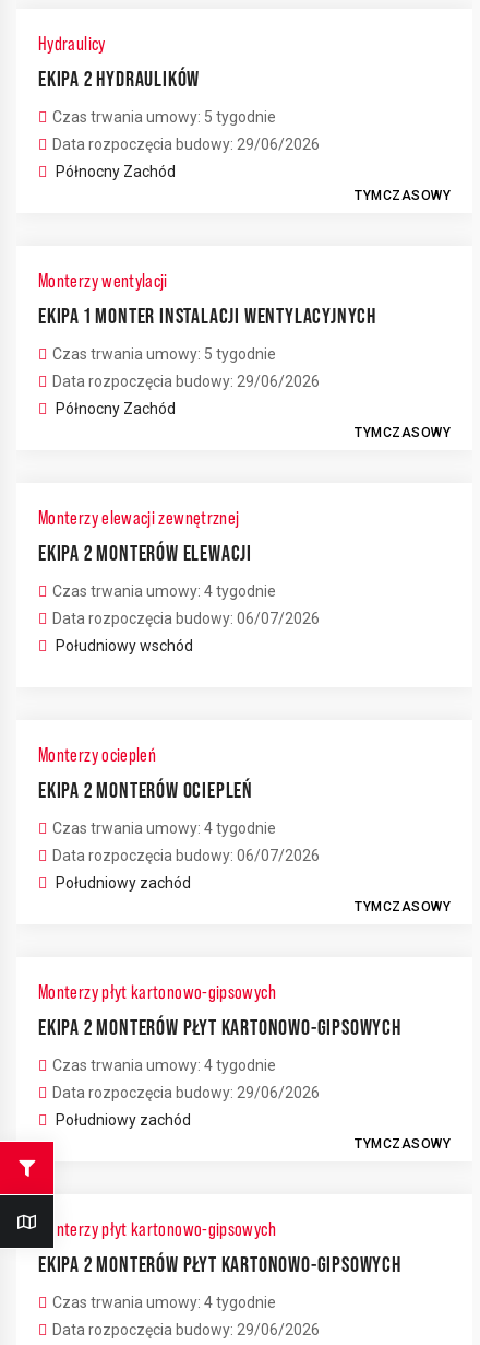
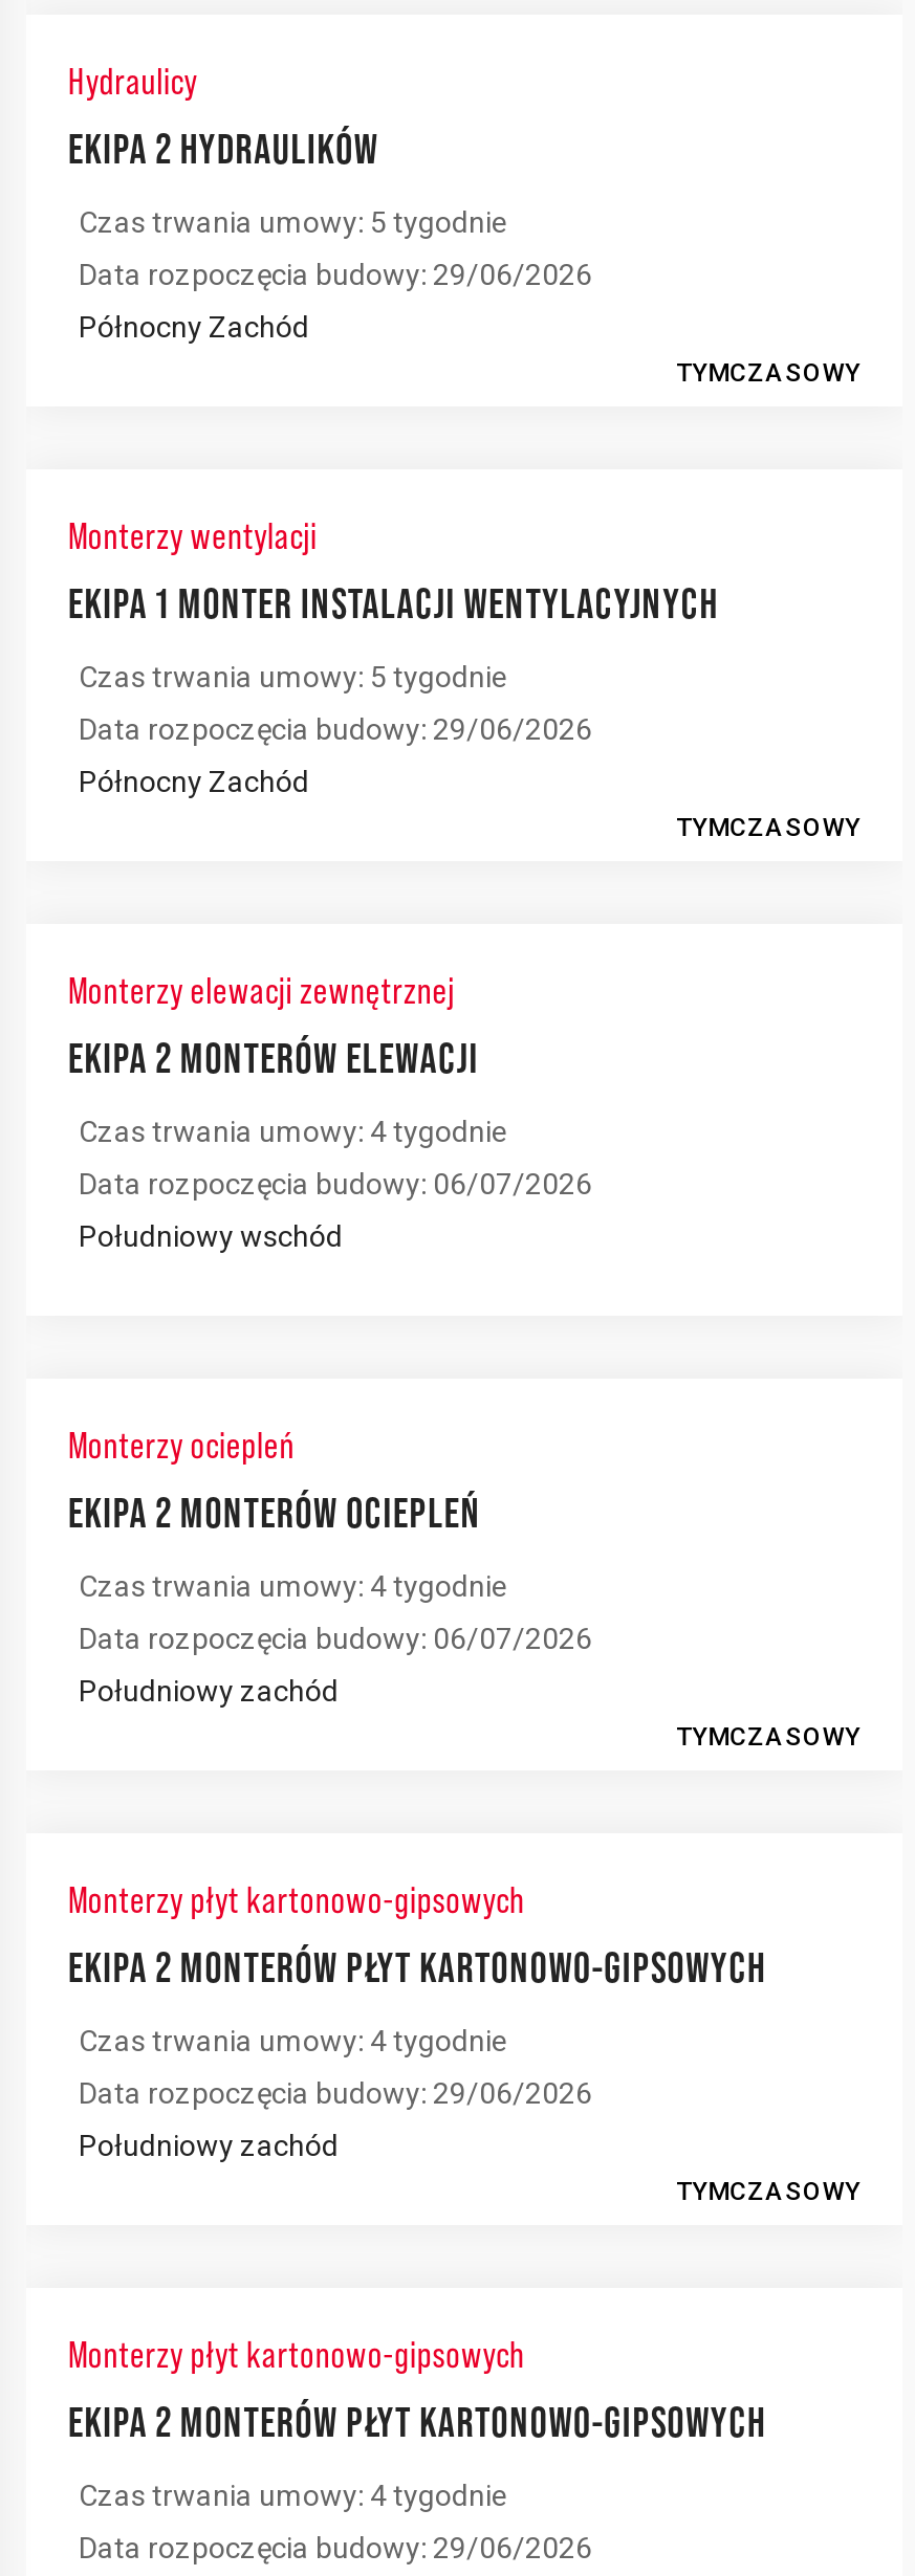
[3,1141,55,1249] [image] -> none

